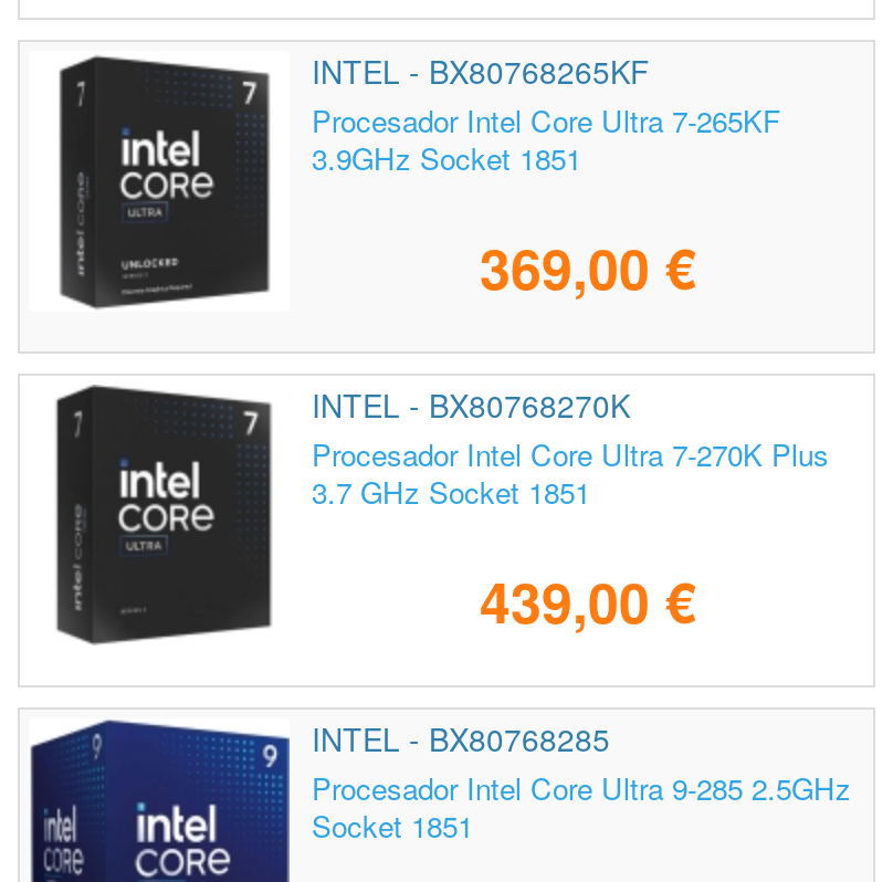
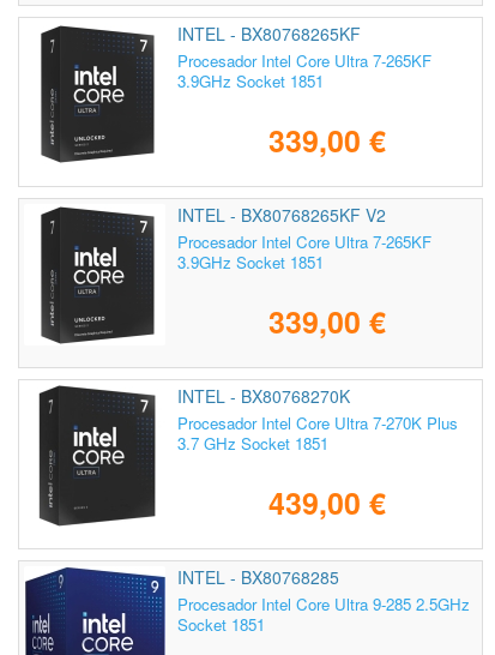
[480,227,696,306] 369,00 € -> [177,118,431,343] 339,00 € | INTEL - BX80768265KF V2 | Procesador Intel Core Ultra 7-265KF | 3.9GHz Socket 1851 | 339,00 €

